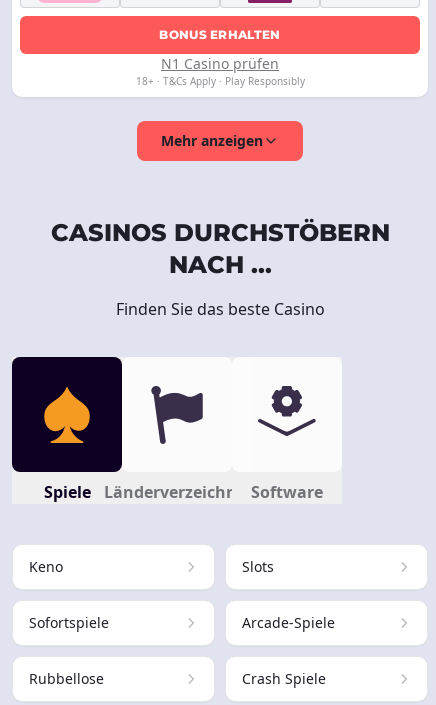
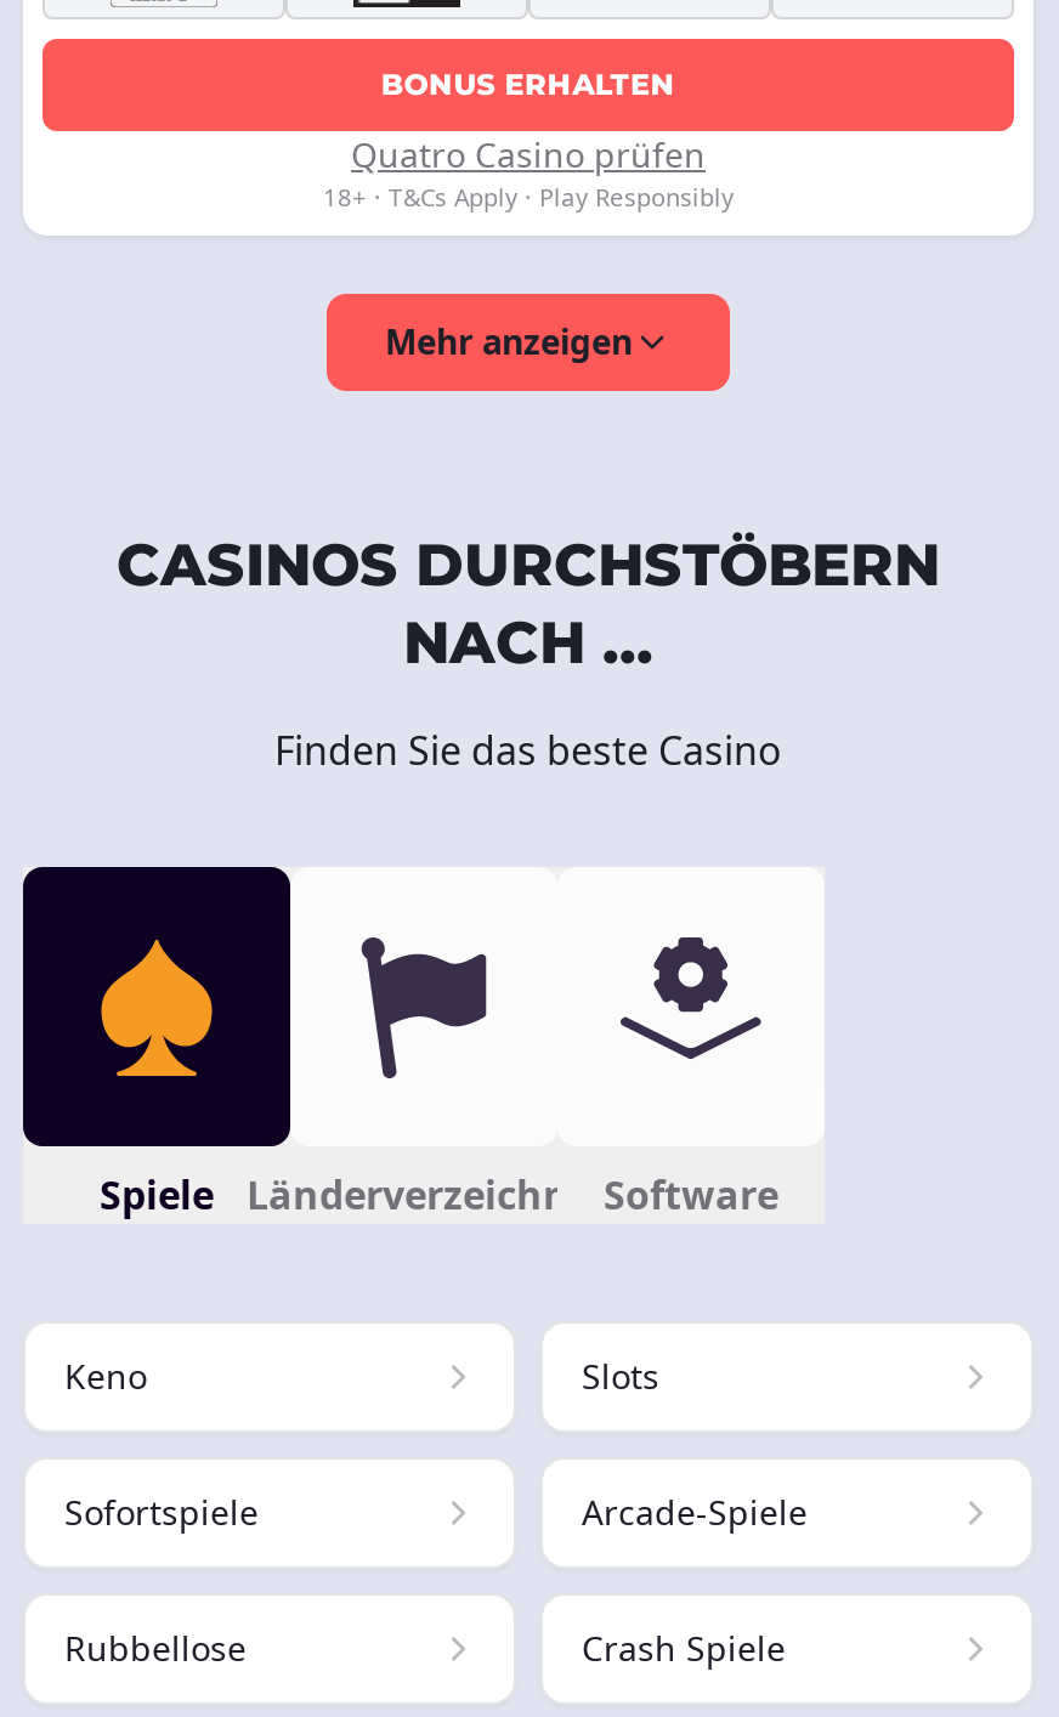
[161,54,279,73] N1 Casino prüfen -> [351,131,706,177] Quatro Casino prüfen

